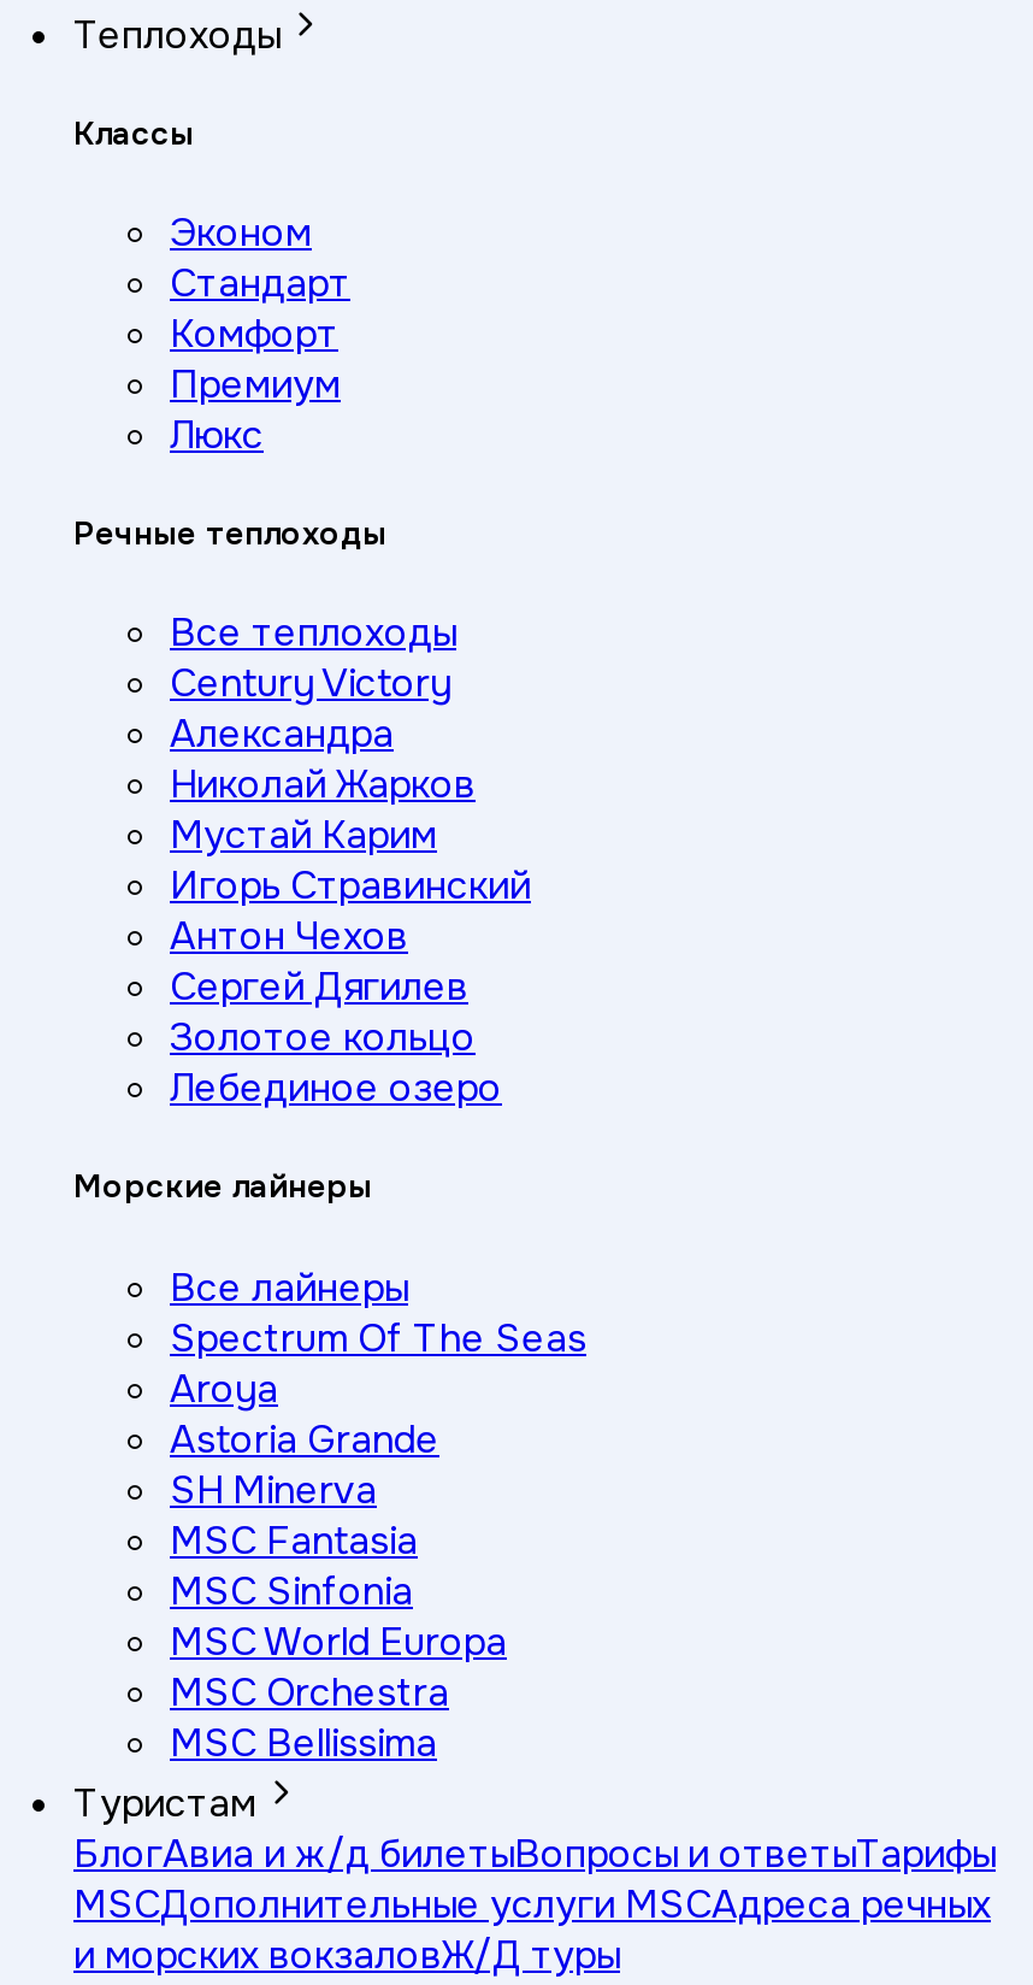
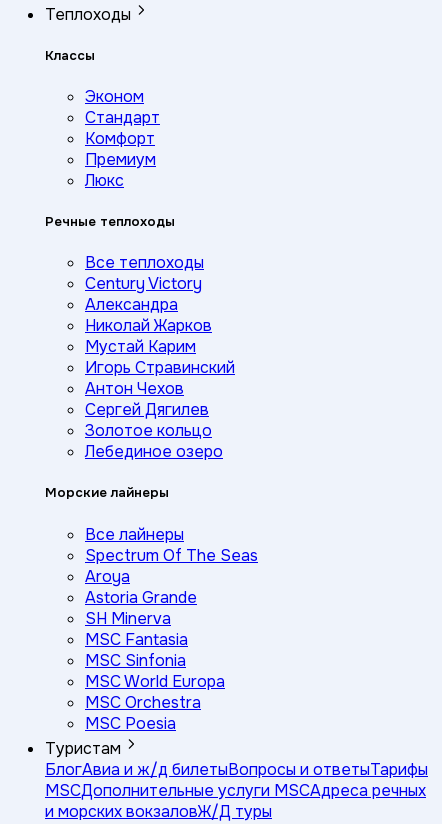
[170,1717,437,1767] MSC Bellissima -> [85,713,176,734] MSC Poesia

